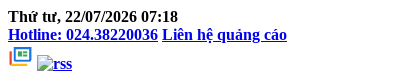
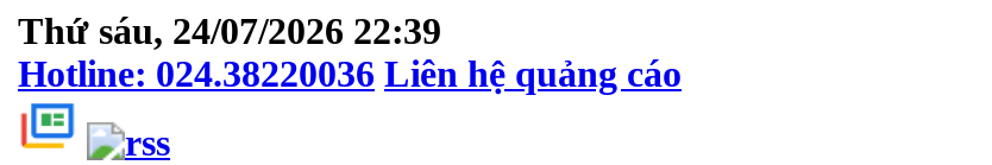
[8,8,178,25] Thứ tư, 22/07/2026 07:18 -> [18,11,441,51] Thứ sáu, 24/07/2026 22:39

